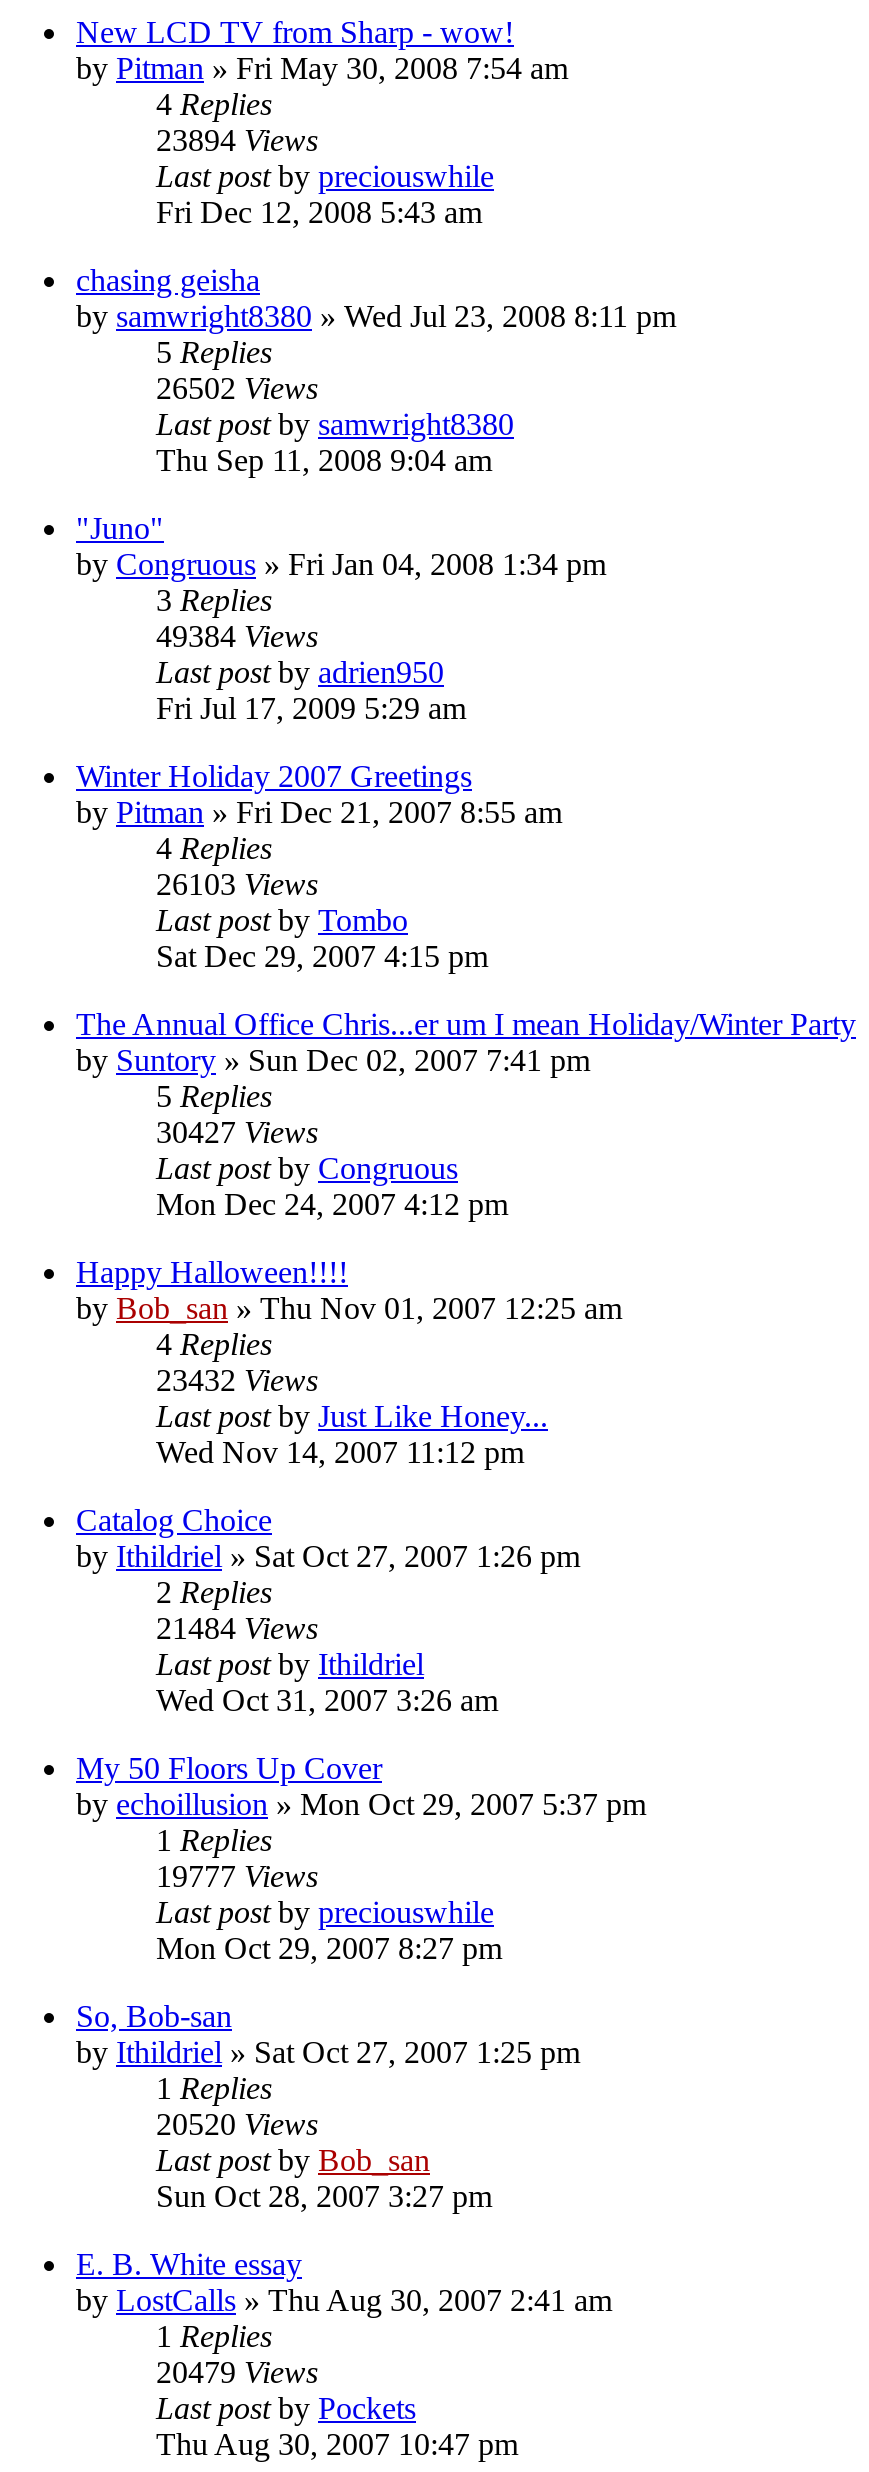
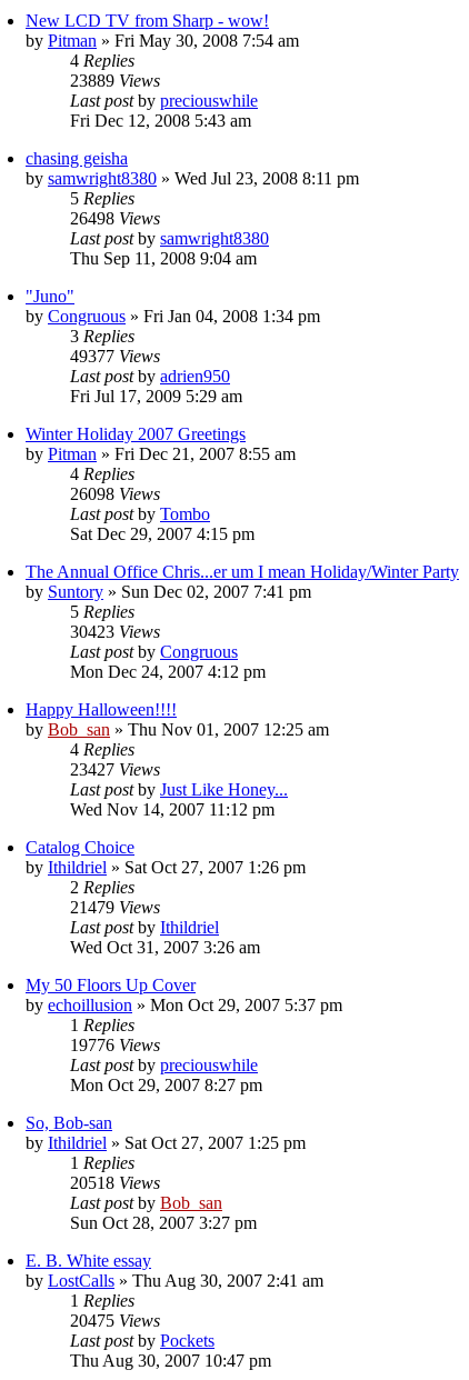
[156,123,318,157] 23894 Views -> [70,71,160,90] 23889 Views
[156,371,318,405] 26502 Views -> [70,209,160,228] 26498 Views
[156,619,318,653] 49384 Views -> [70,347,160,365] 49377 Views
[156,867,318,901] 26103 Views -> [70,484,160,503] 26098 Views
[156,1115,318,1149] 30427 Views -> [70,622,160,641] 30423 Views
[156,1363,318,1397] 23432 Views -> [70,760,160,779] 23427 Views
[156,1611,318,1645] 21484 Views -> [70,898,160,917] 21479 Views
[156,1859,318,1893] 19777 Views -> [70,1035,160,1054] 19776 Views
[156,2107,318,2141] 20520 Views -> [70,1173,160,1192] 20518 Views
[156,2355,318,2389] 20479 Views -> [70,1311,160,1330] 20475 Views

